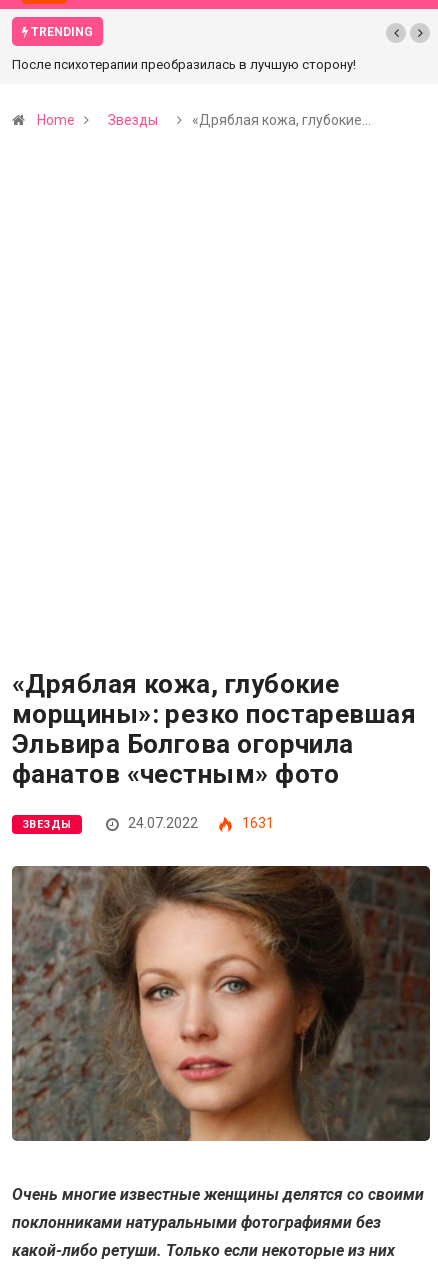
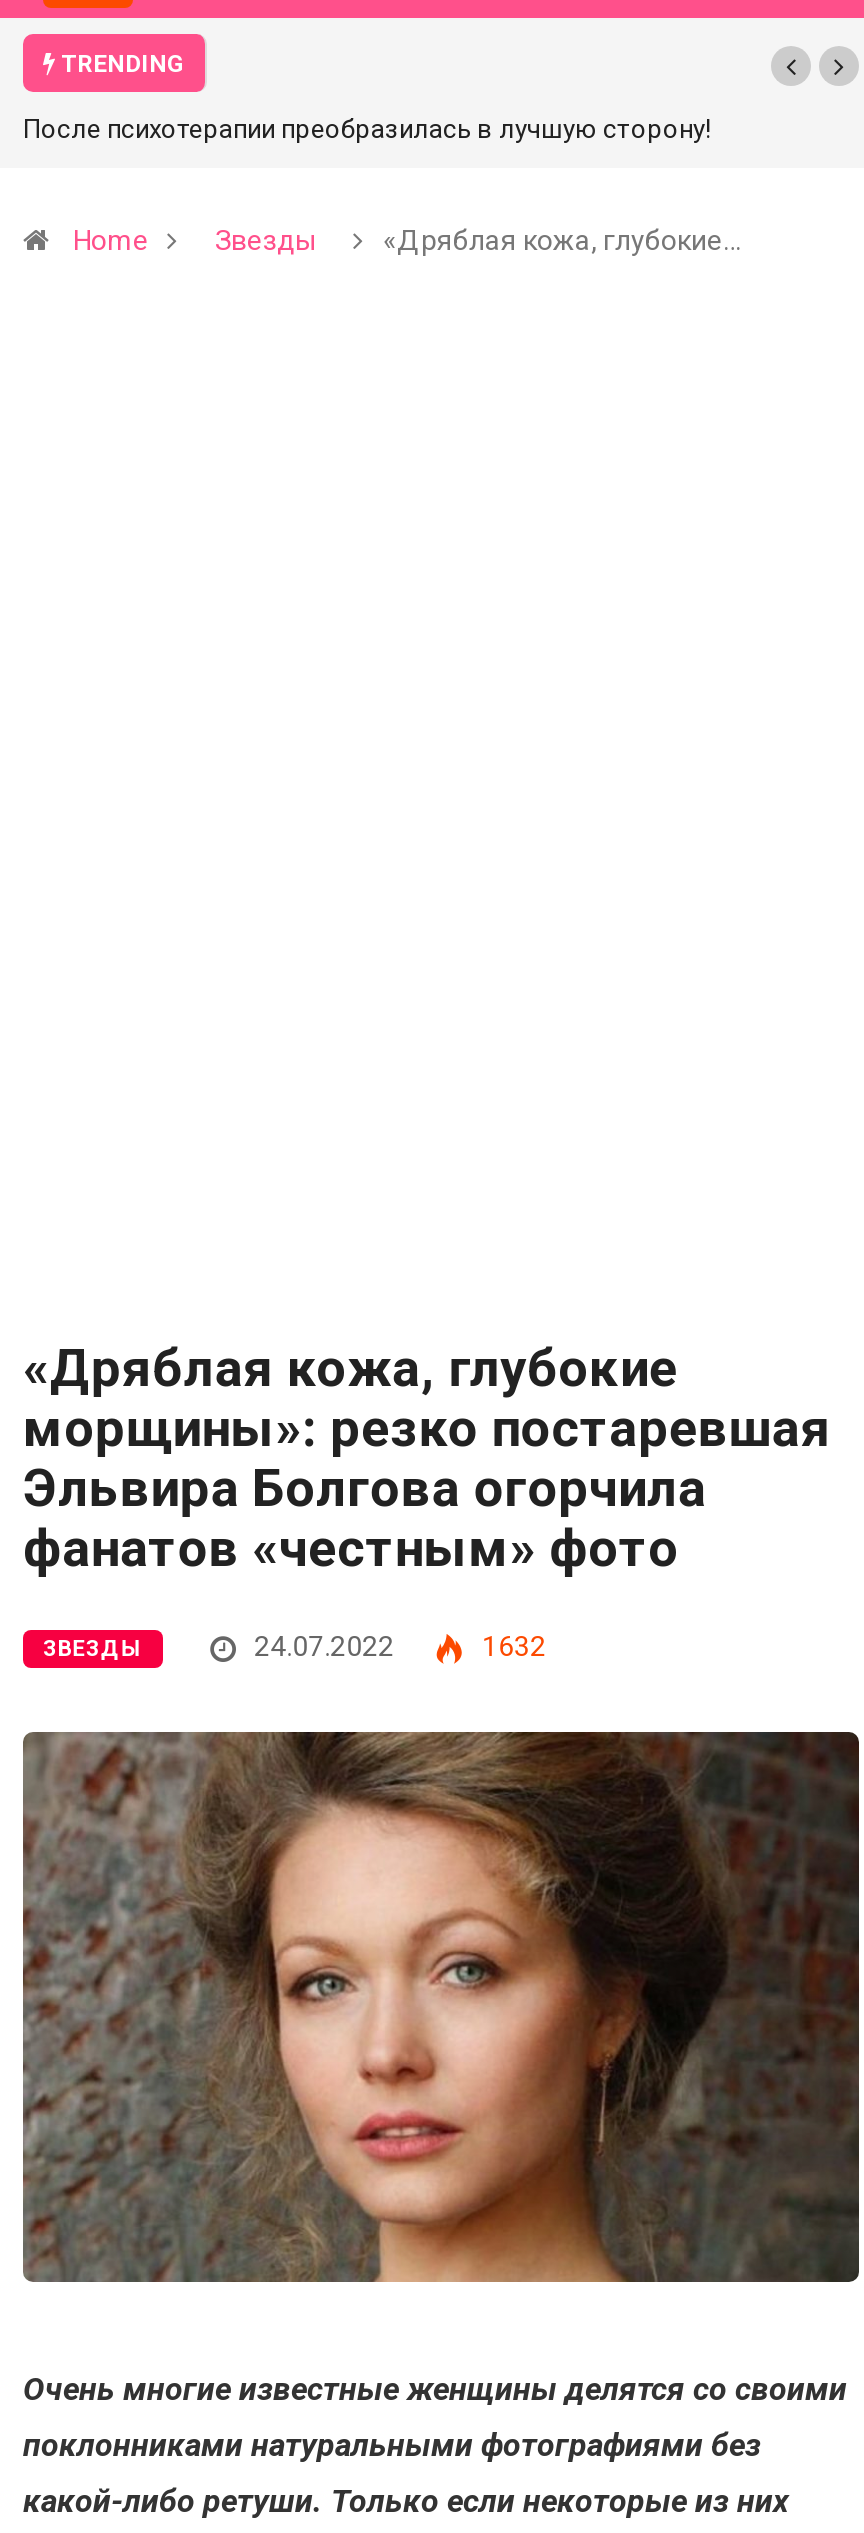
[239,815,274,831] 1631 -> [476,1629,546,1661] 1632

